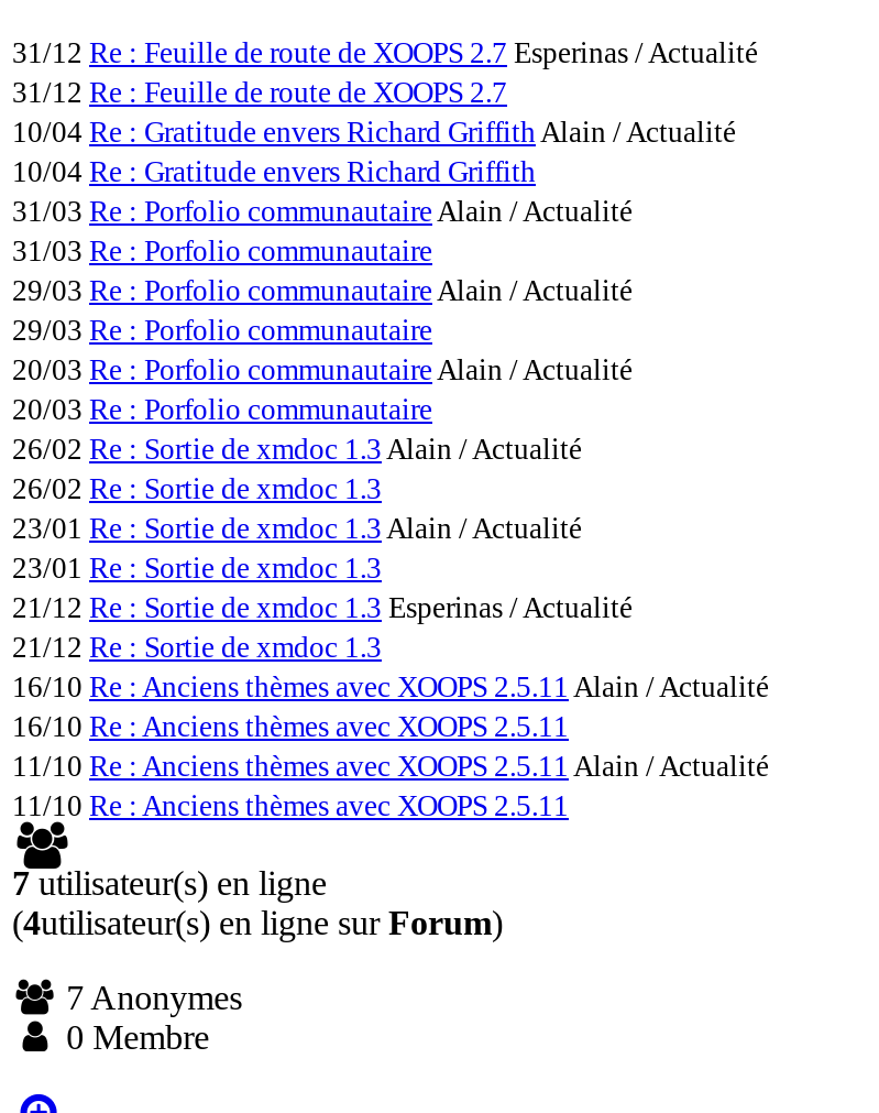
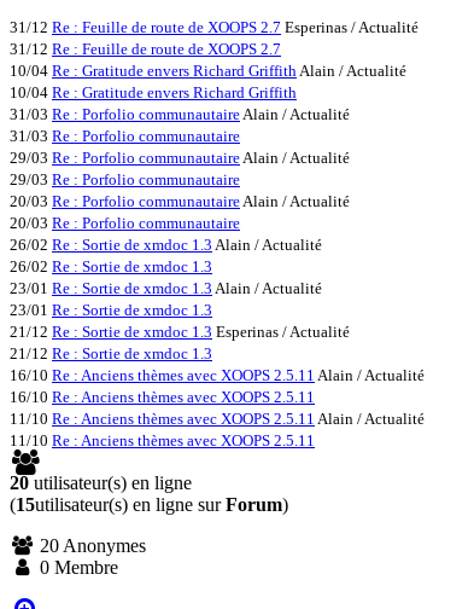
[12,865,327,902] 7utilisateur(s) en ligne -> [10,473,192,493] 20utilisateur(s) en ligne
[12,904,503,942] (4utilisateur(s) en ligne sur Forum) -> [10,494,288,515] (15utilisateur(s) en ligne sur Forum)
[57,979,242,1017] 7 Anonymes -> [34,536,145,556] 20 Anonymes

